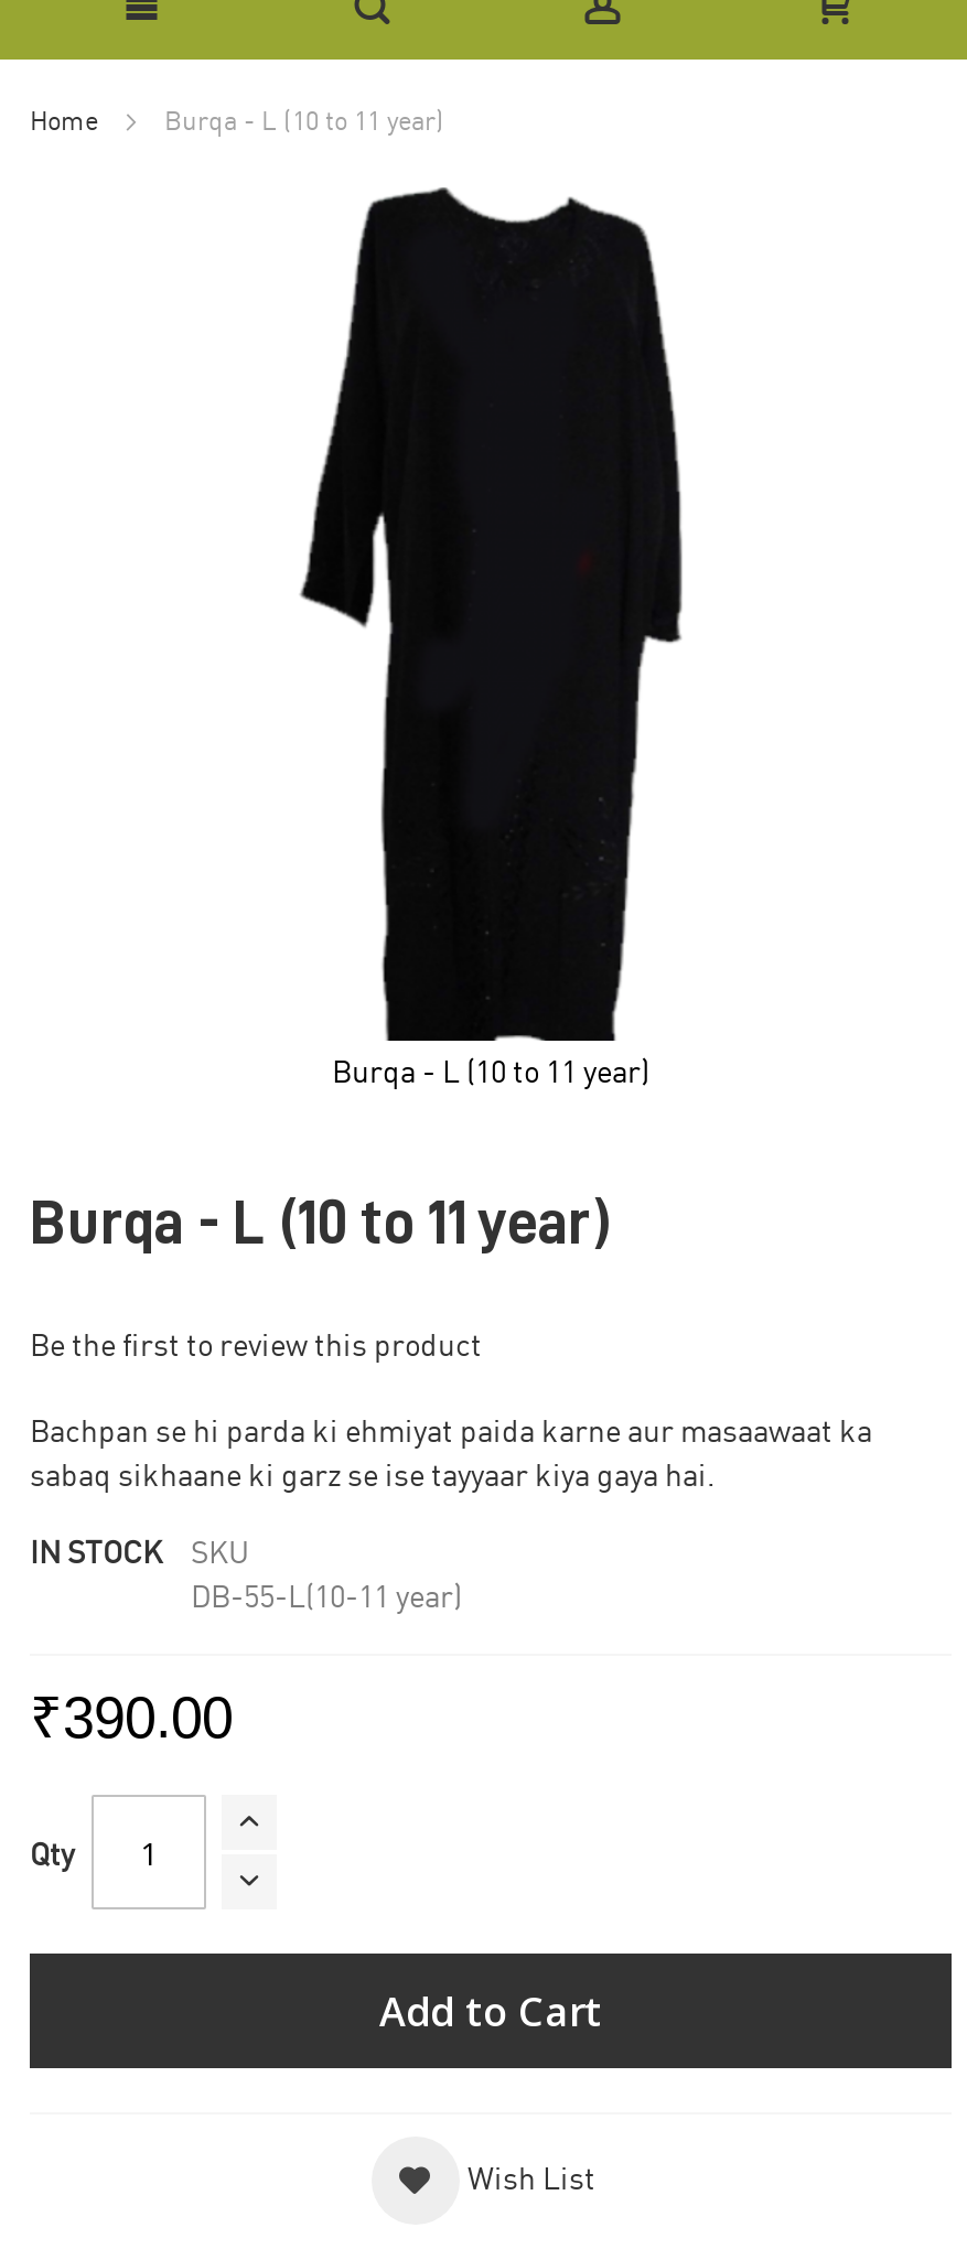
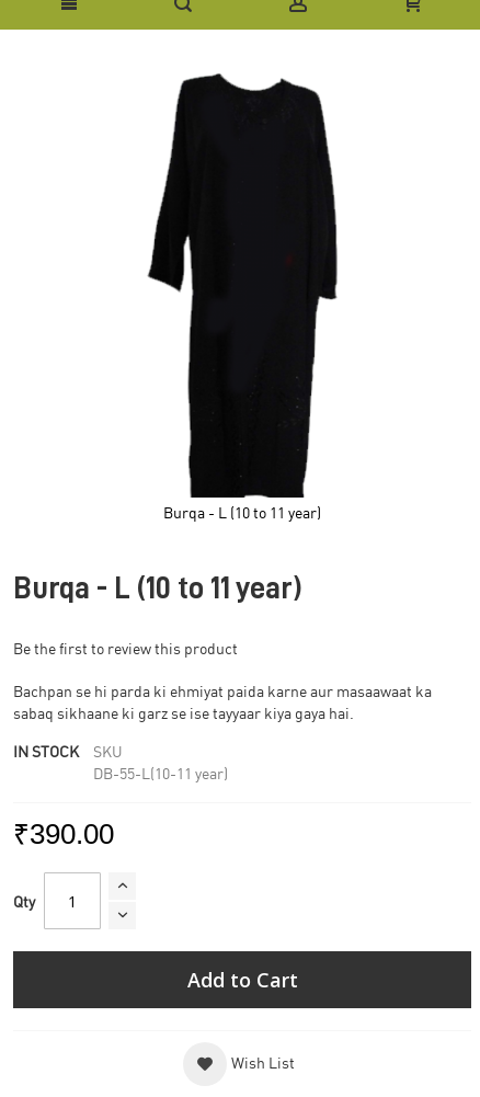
[30,108,444,137] Home | Burqa - L (10 to 11 year) -> none

